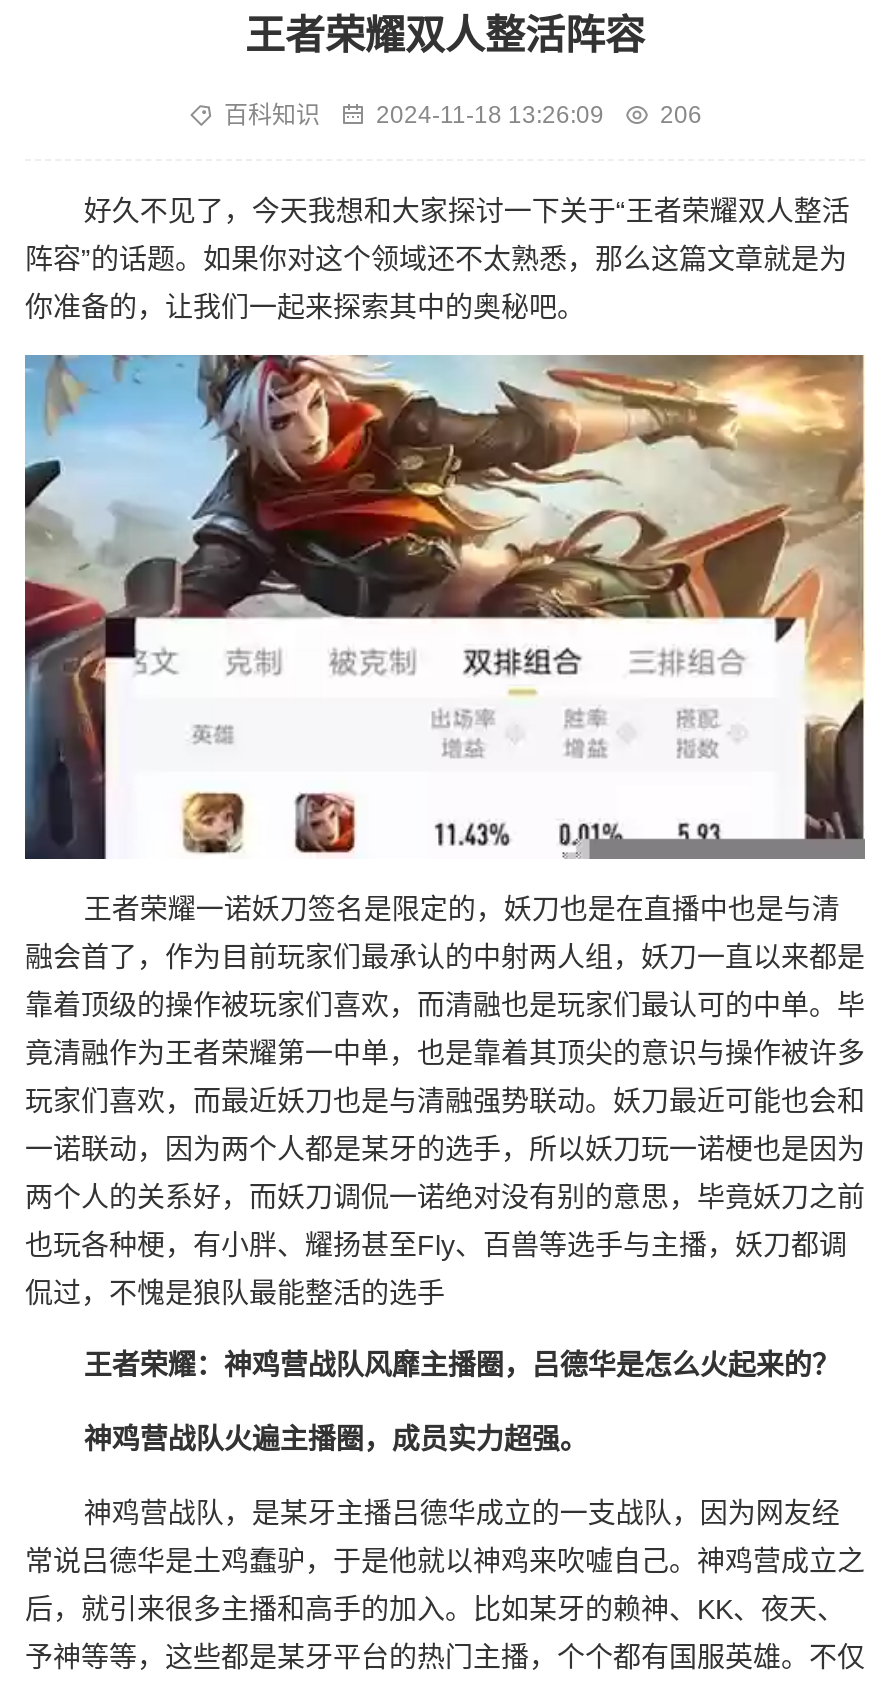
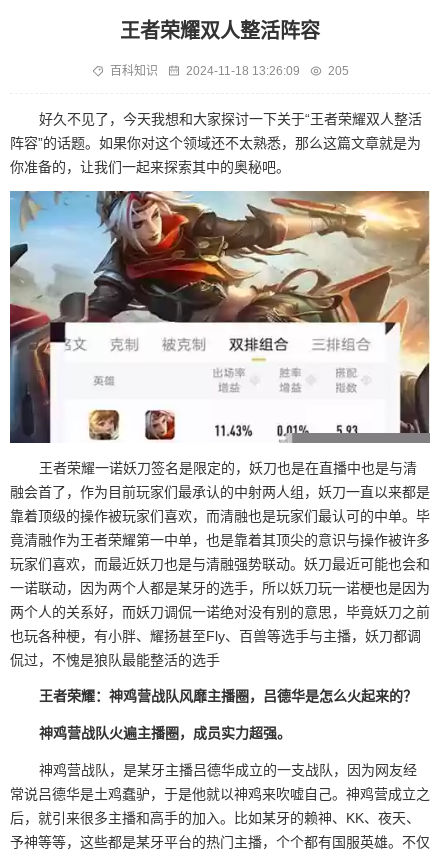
[224,102,702,130] 百科知识 2024-11-18 13:26:09 206 -> [109,64,348,78] 百科知识 2024-11-18 13:26:09 205

